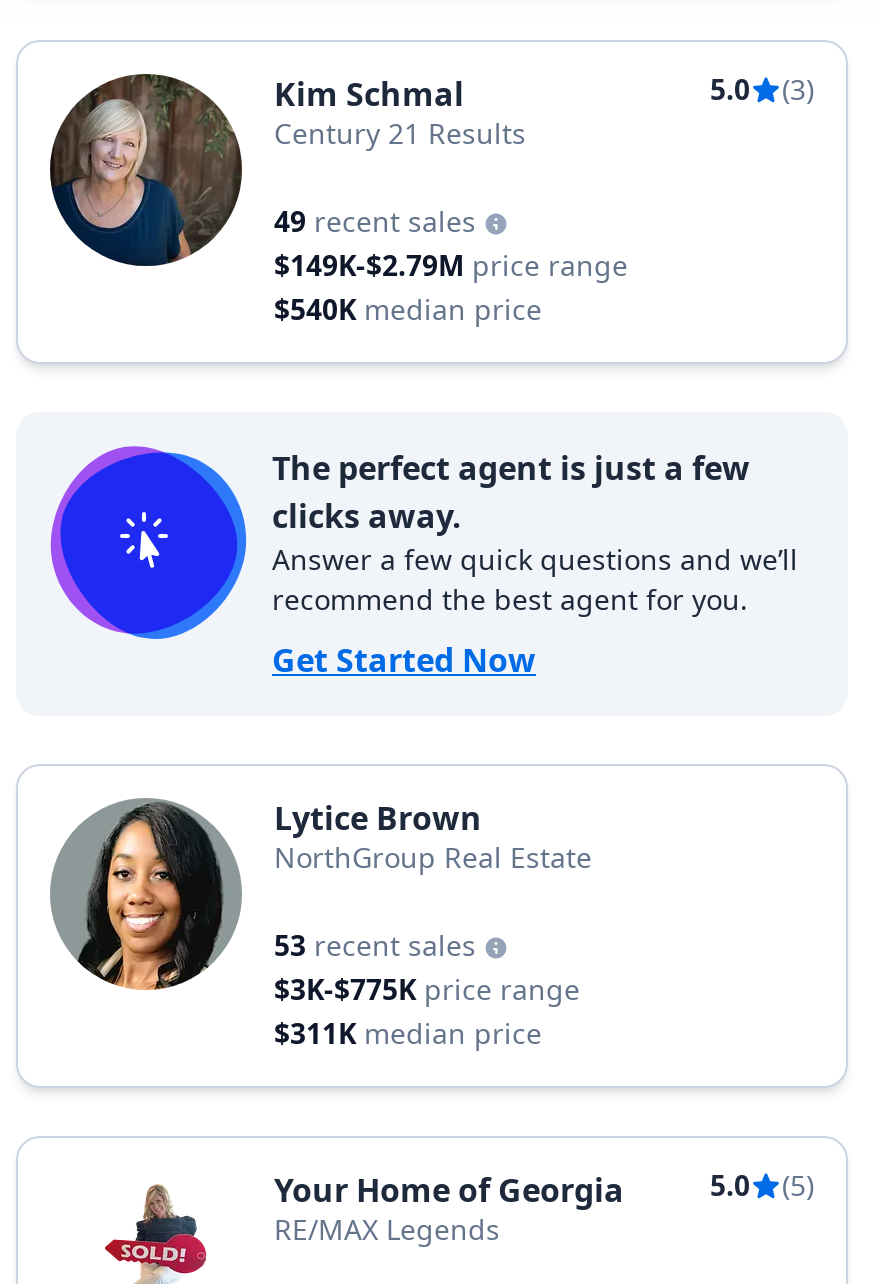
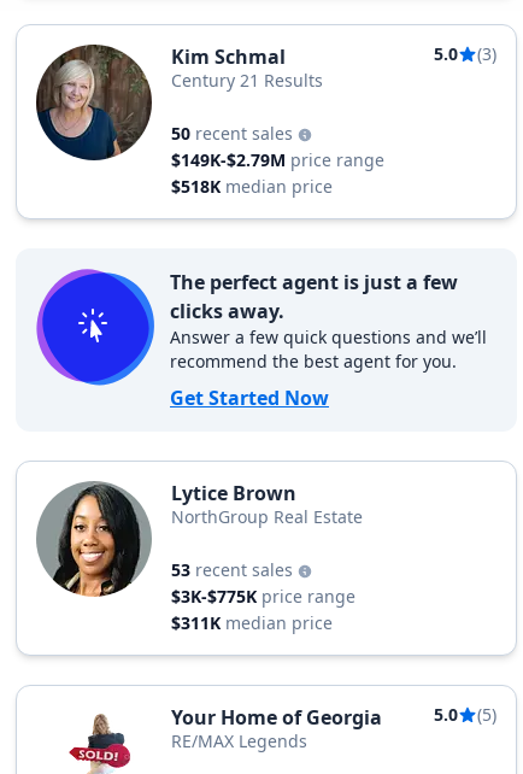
[274,202,484,240] 49 recent sales -> [171,122,298,145] 50 recent sales
[274,290,542,328] $540K median price -> [171,175,333,198] $518K median price

